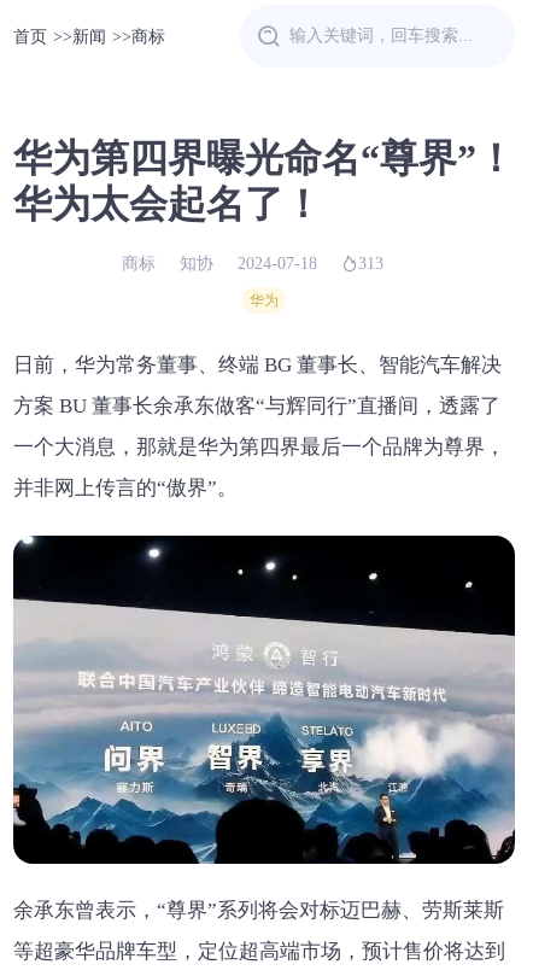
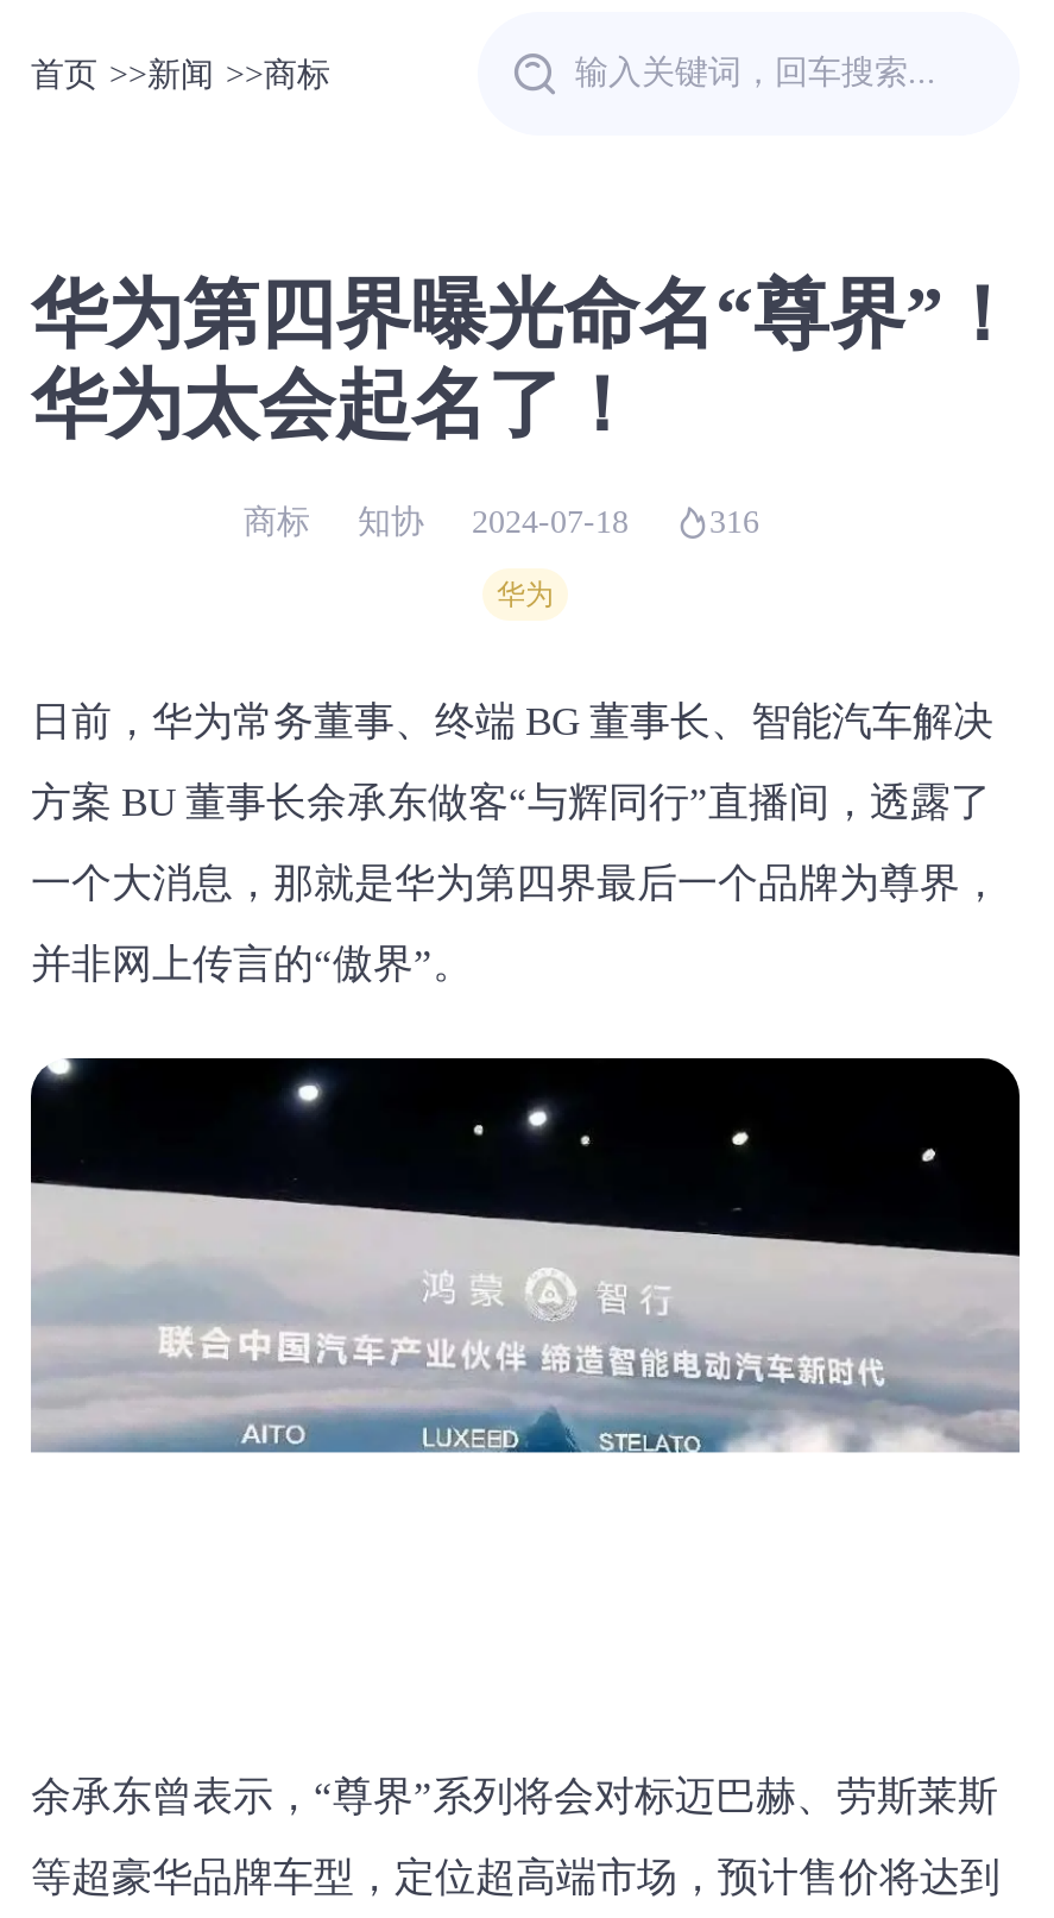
[358,255,383,273] 313 -> [709,505,759,540] 316
[12,735,516,865] [image] -> none

